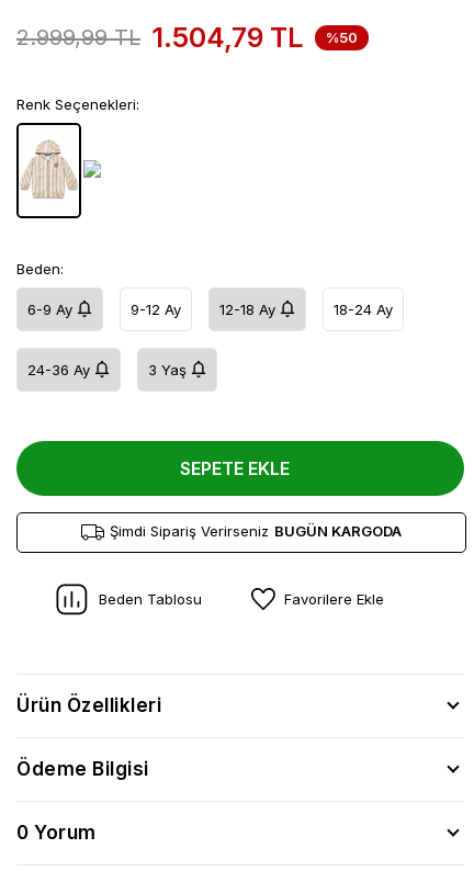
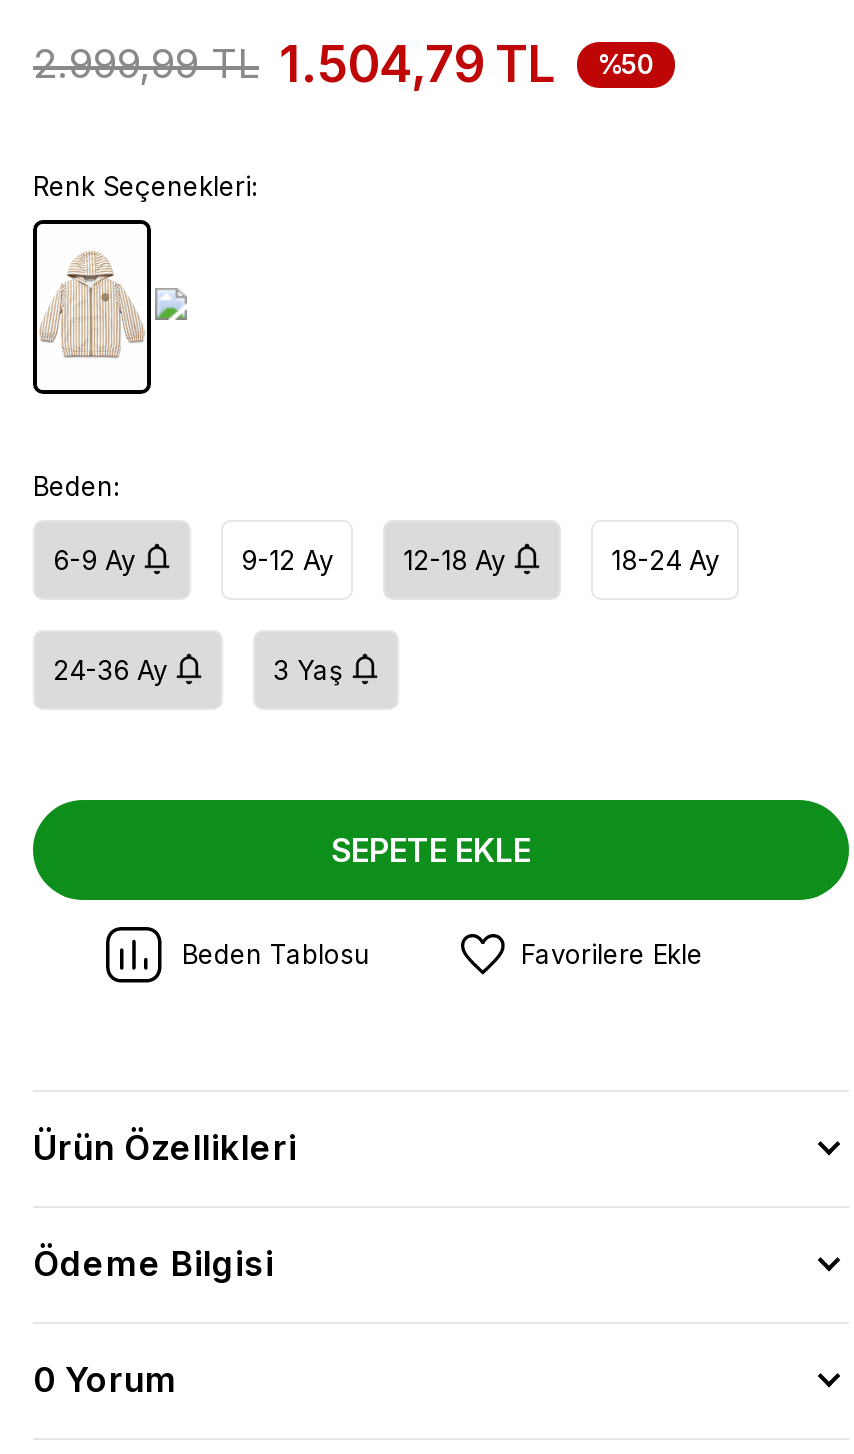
[110,522,402,539] Şimdi Sipariş Verirseniz BUGÜN KARGODA -> none

